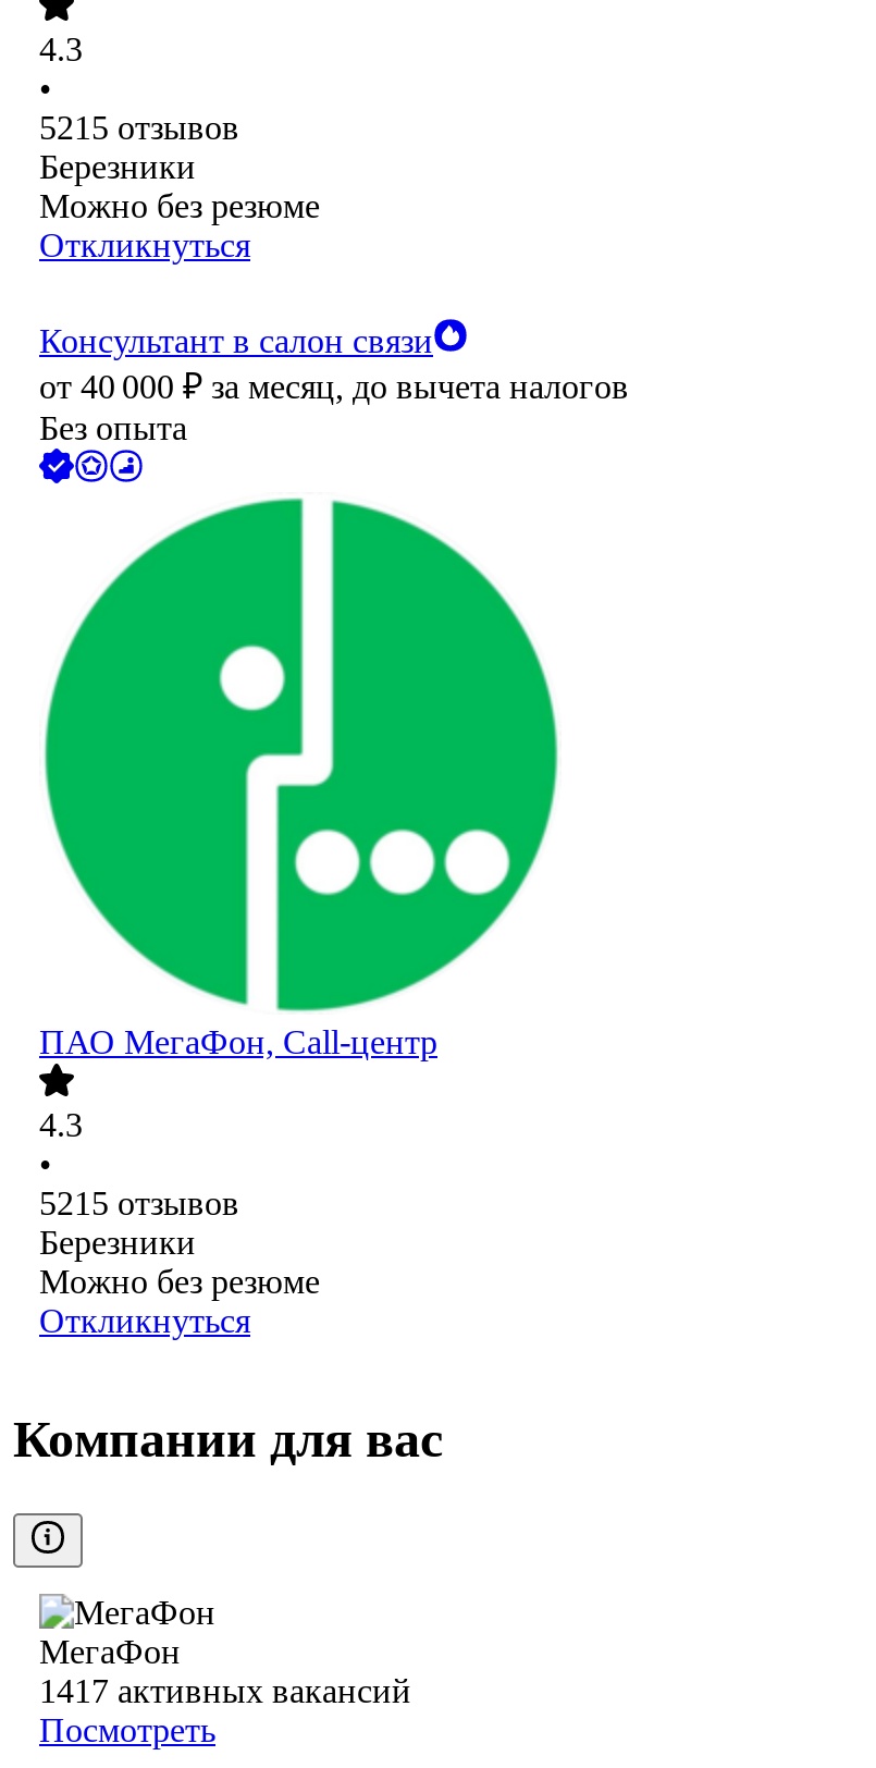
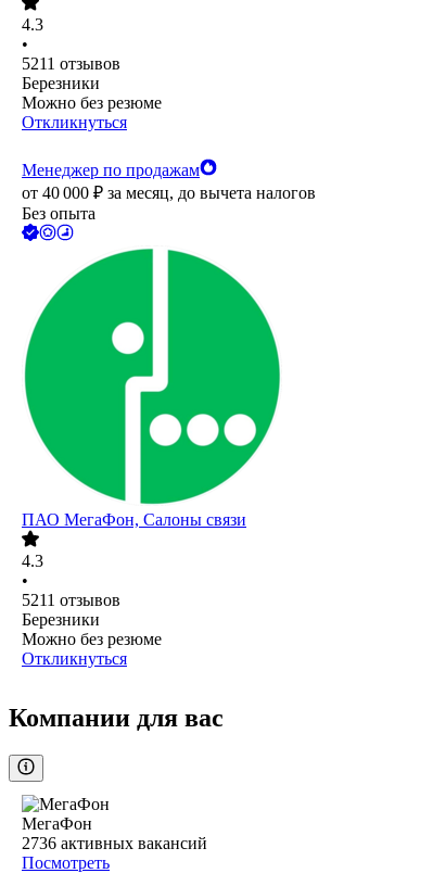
[39,110,239,147] 5215 отзывов -> [22,55,120,73] 5211 отзывов
[39,323,433,360] Консультант в салон связи -> [22,161,200,180] Менеджер по продажам
[39,1024,437,1061] ПАО МегаФон, Call-центр -> [22,511,246,529] ПАО МегаФон, Салоны связи
[39,1186,239,1223] 5215 отзывов -> [22,591,120,610] 5211 отзывов
[39,1673,411,1710] 1417 активных вакансий -> [22,834,207,853] 2736 активных вакансий

